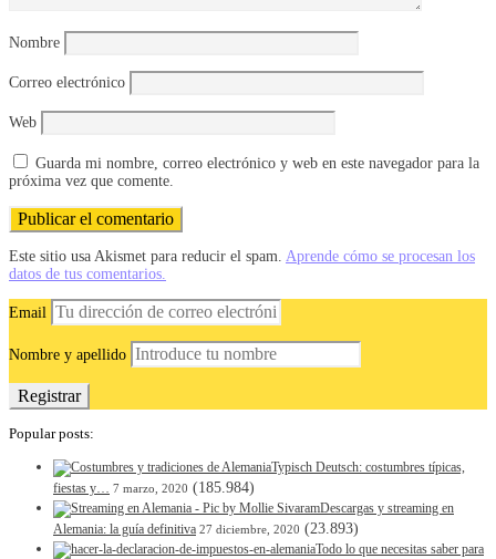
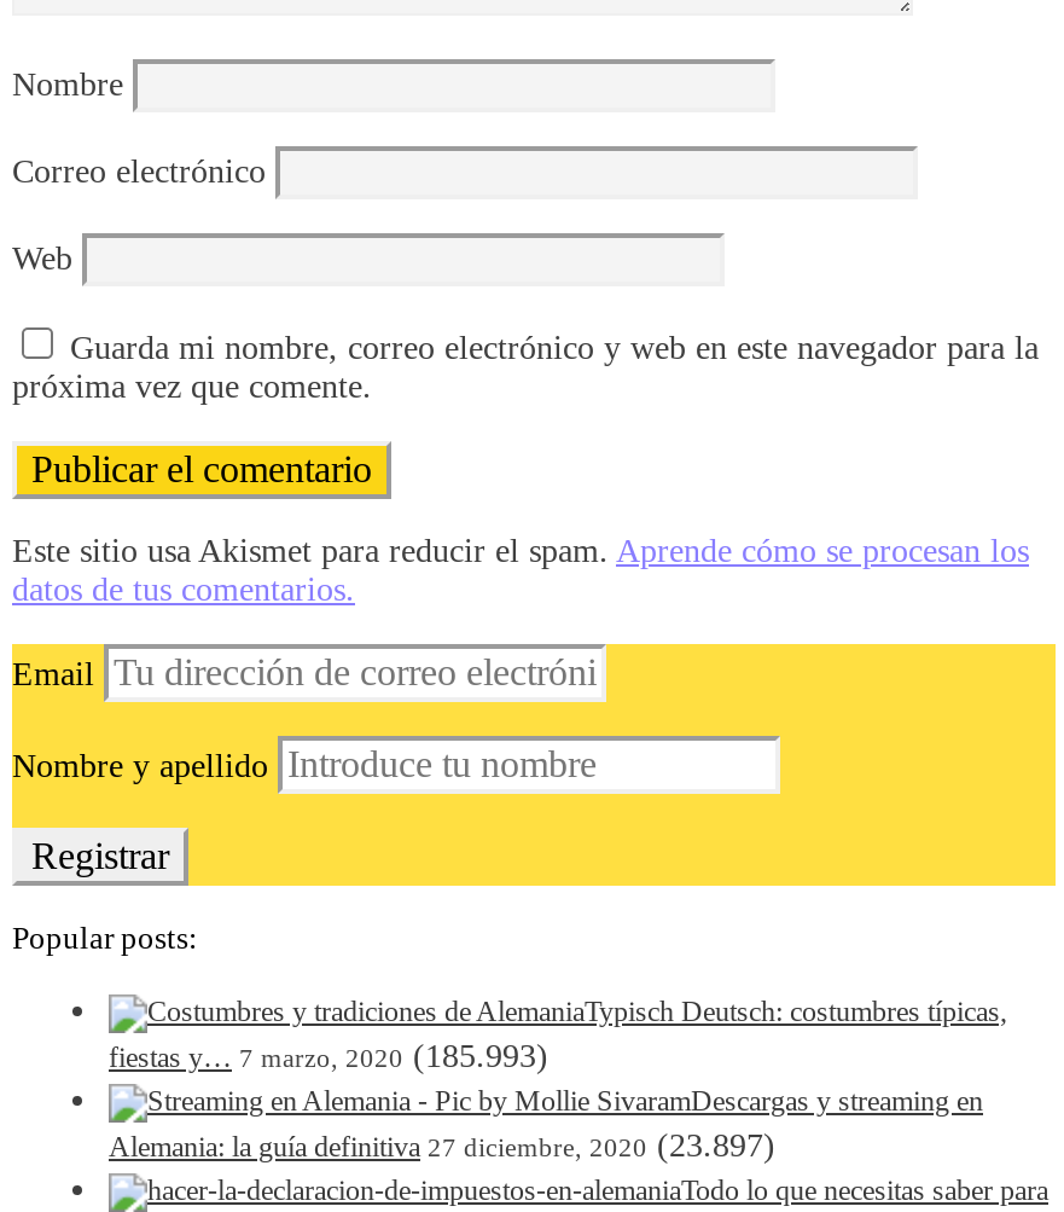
[53,479,255,496] fiestas y… 7 marzo, 2020 (185.984) -> [109,1038,548,1074] fiestas y… 7 marzo, 2020 (185.993)
[53,520,359,537] Alemania: la guía definitiva 27 diciembre, 2020 (23.893) -> [109,1127,775,1163] Alemania: la guía definitiva 27 diciembre, 2020 (23.897)

